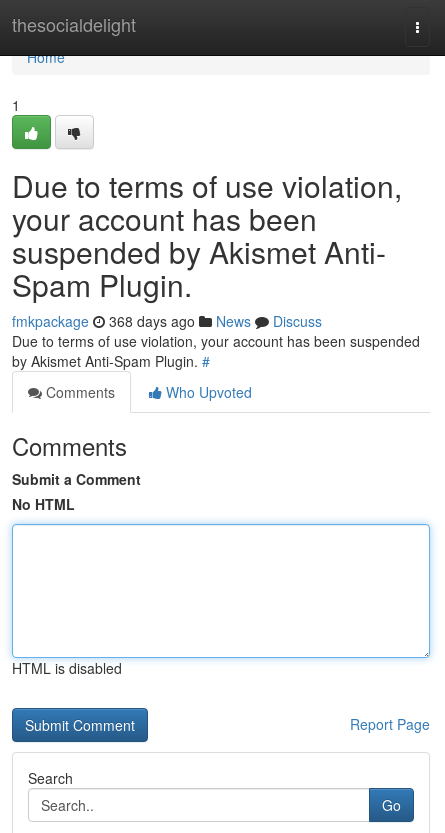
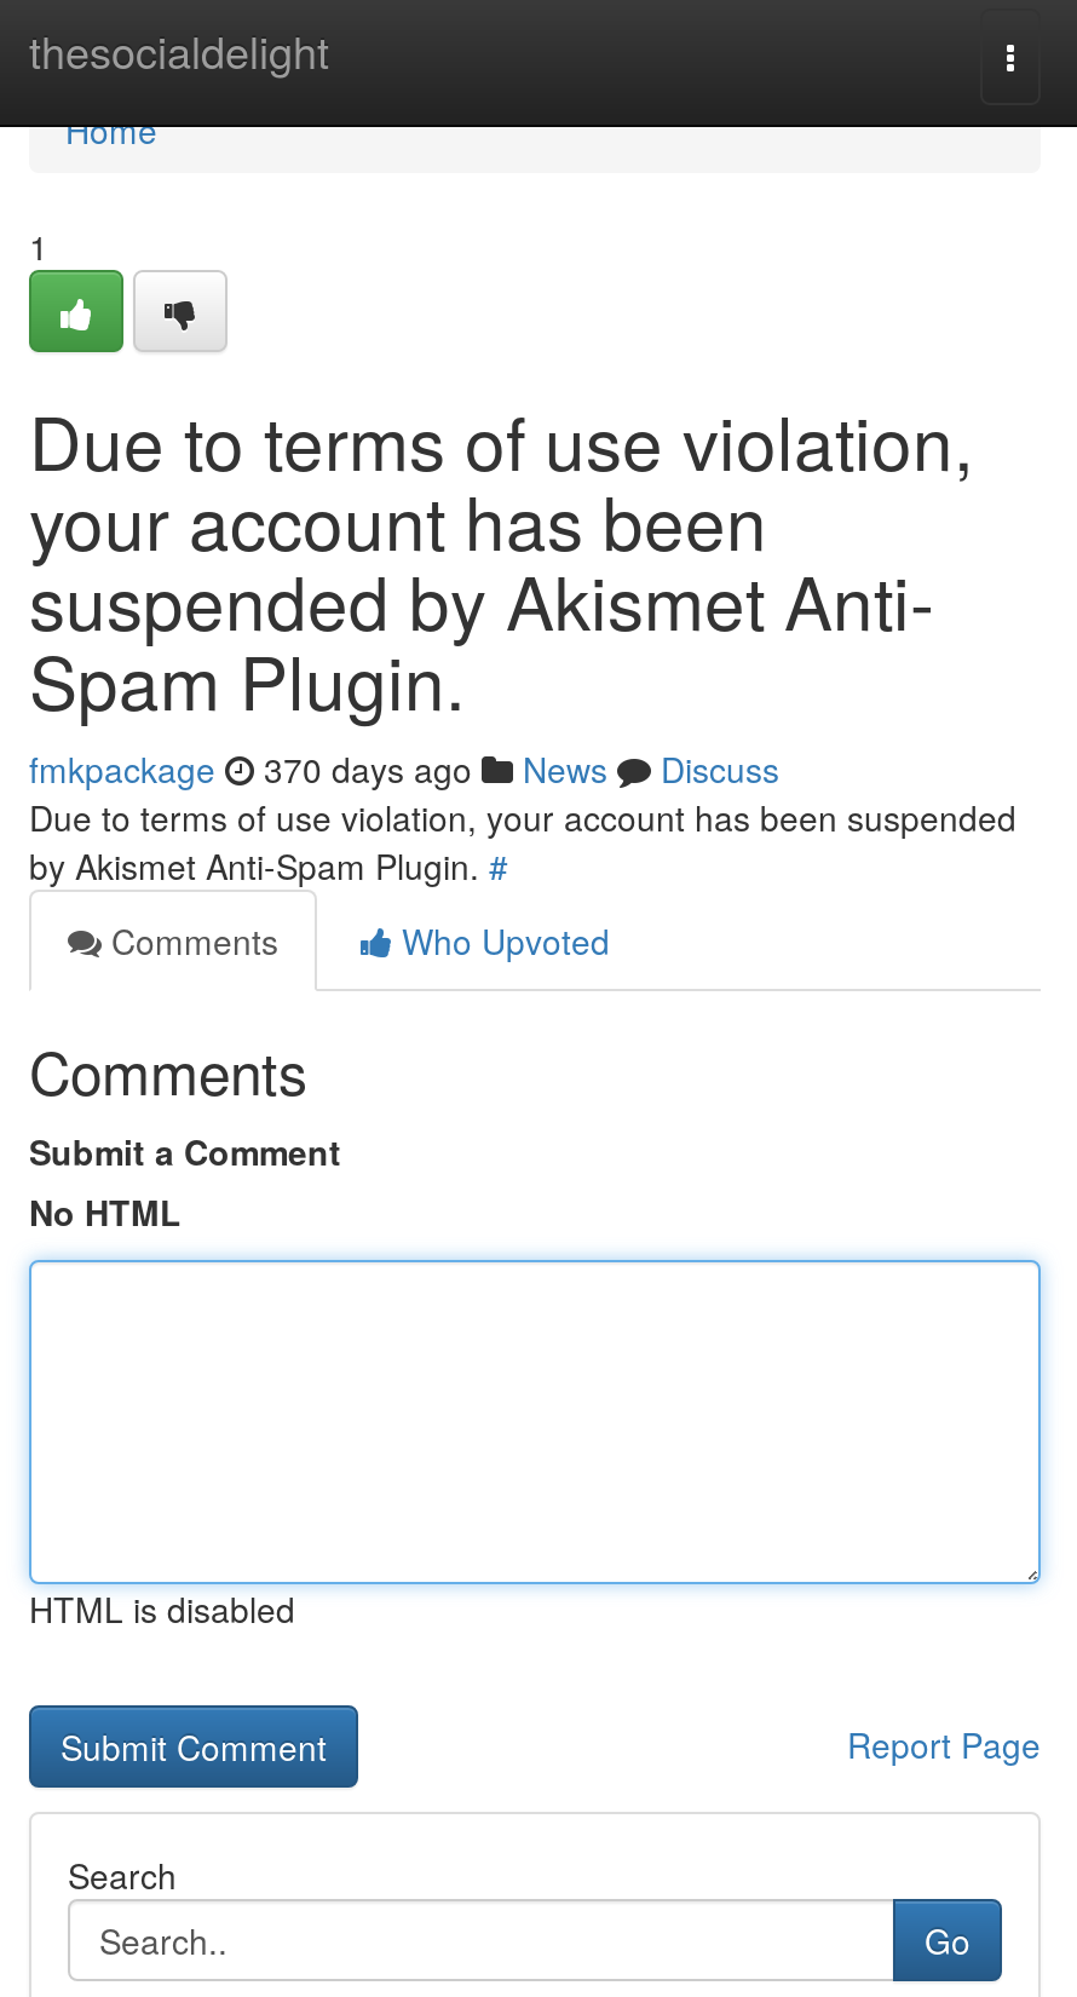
[12,311,322,331] fmkpackage 368 days ago News Discuss -> [29,744,779,793] fmkpackage 370 days ago News Discuss

